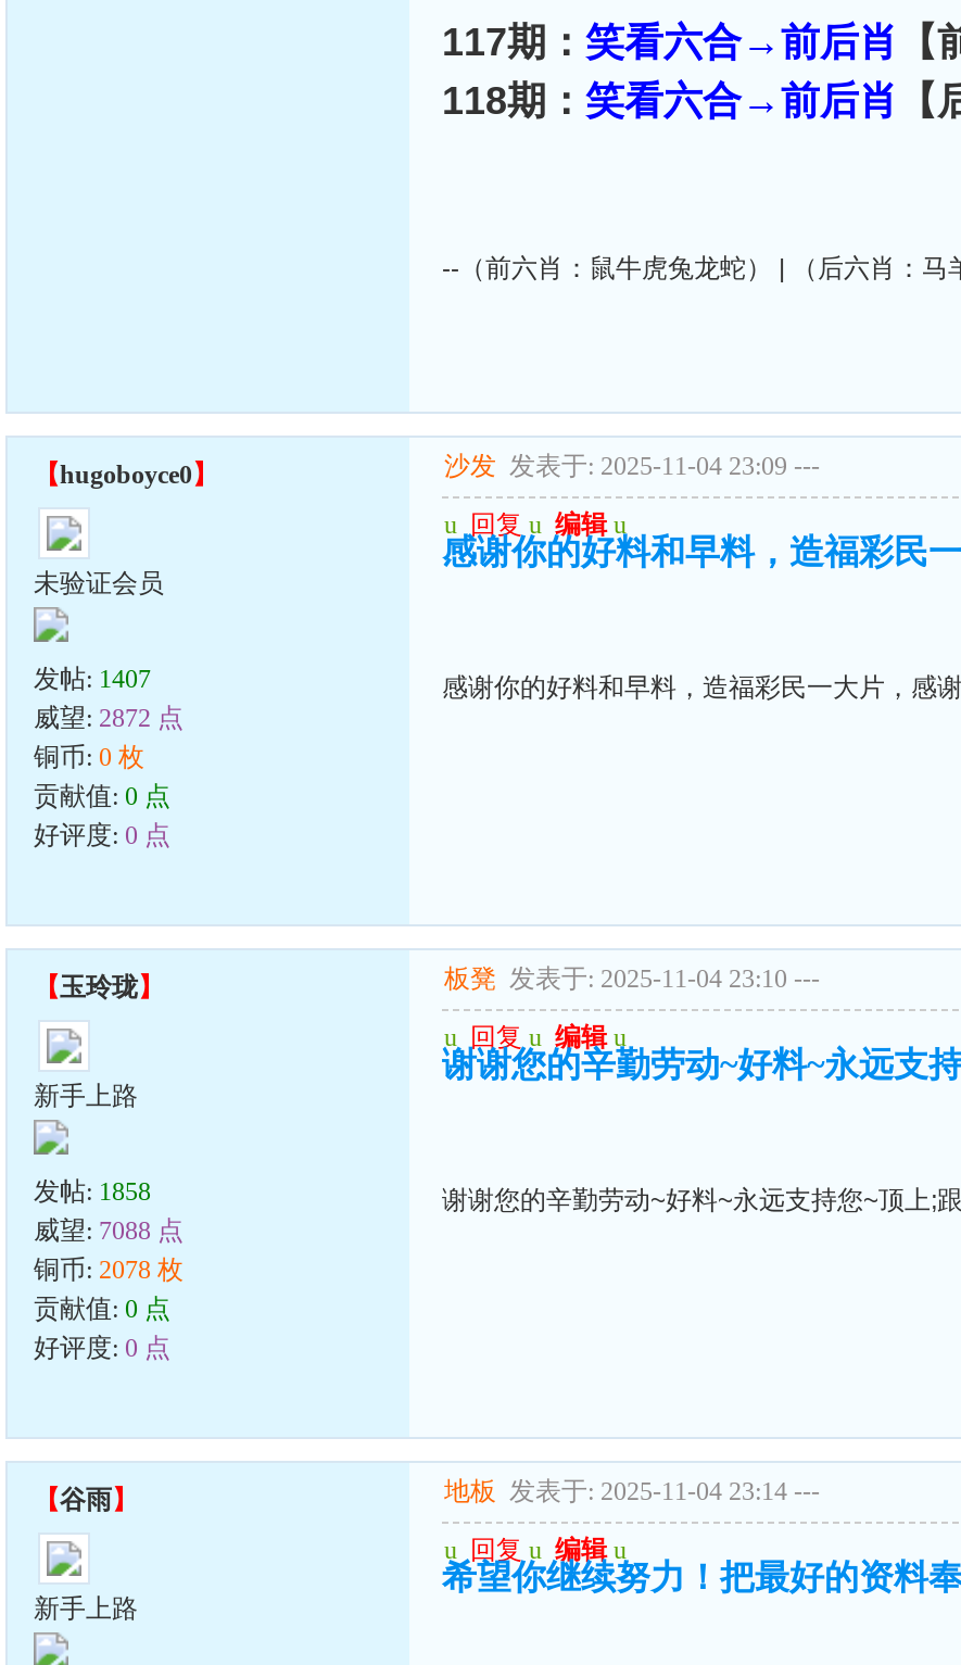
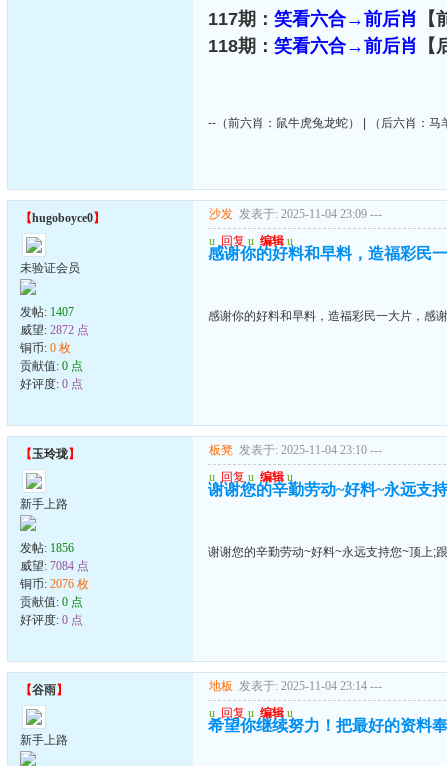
[34,1176,151,1206] 发帖: 1858 -> [20,541,74,555] 发帖: 1856
[34,1215,184,1245] 威望: 7088 点 -> [20,559,89,573] 威望: 7084 点
[34,1254,184,1284] 铜币: 2078 枚 -> [20,577,89,591] 铜币: 2076 枚

